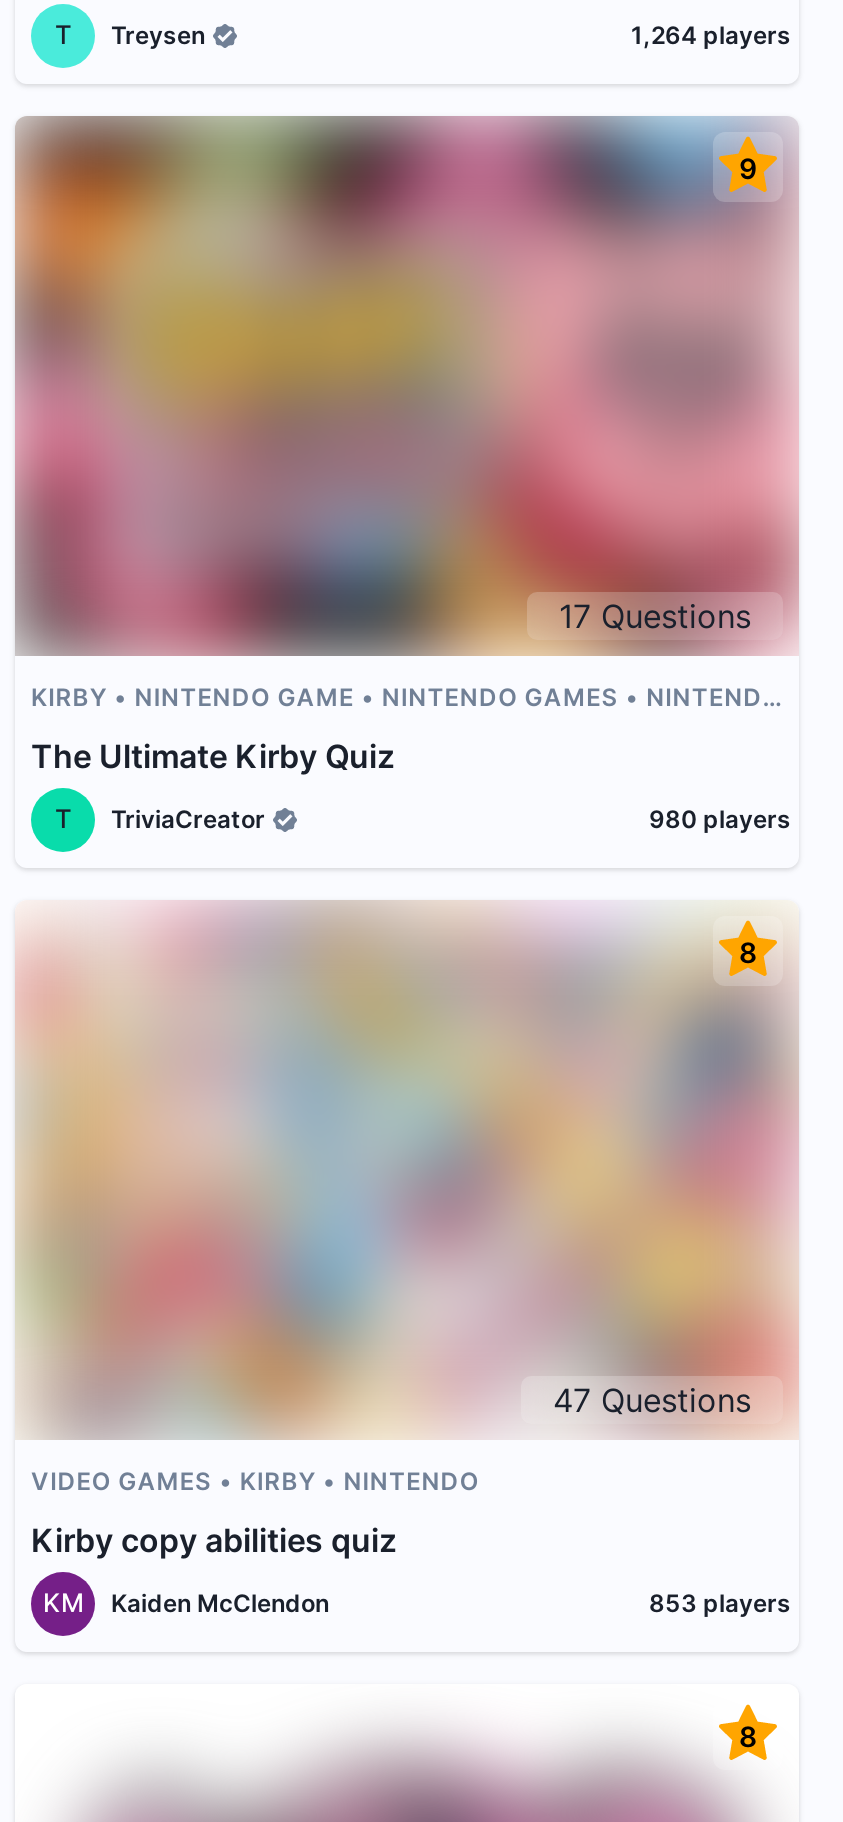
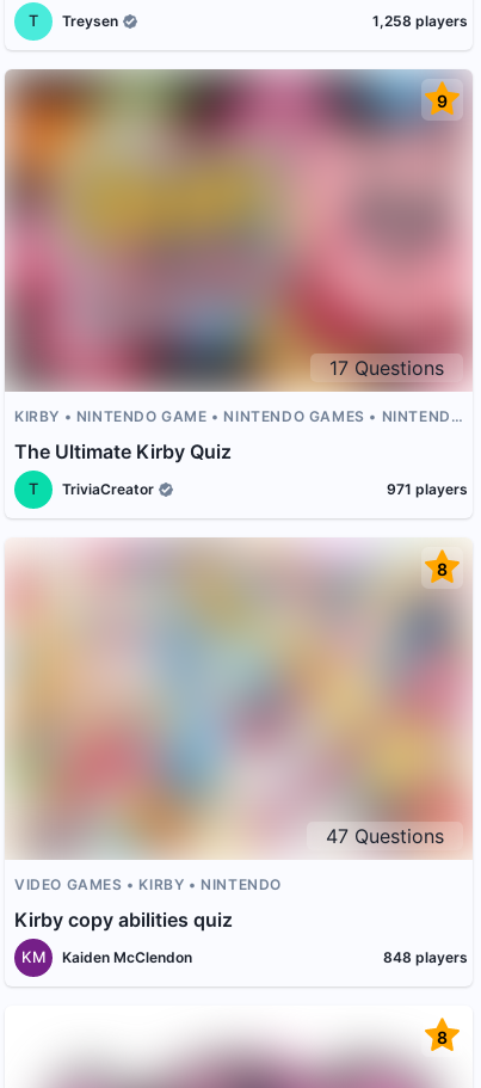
[631,20,791,50] 1,264 players -> [372,12,468,30] 1,258 players
[649,804,791,834] 980 players -> [387,480,468,498] 971 players
[649,1588,791,1618] 853 players -> [383,948,468,966] 848 players

